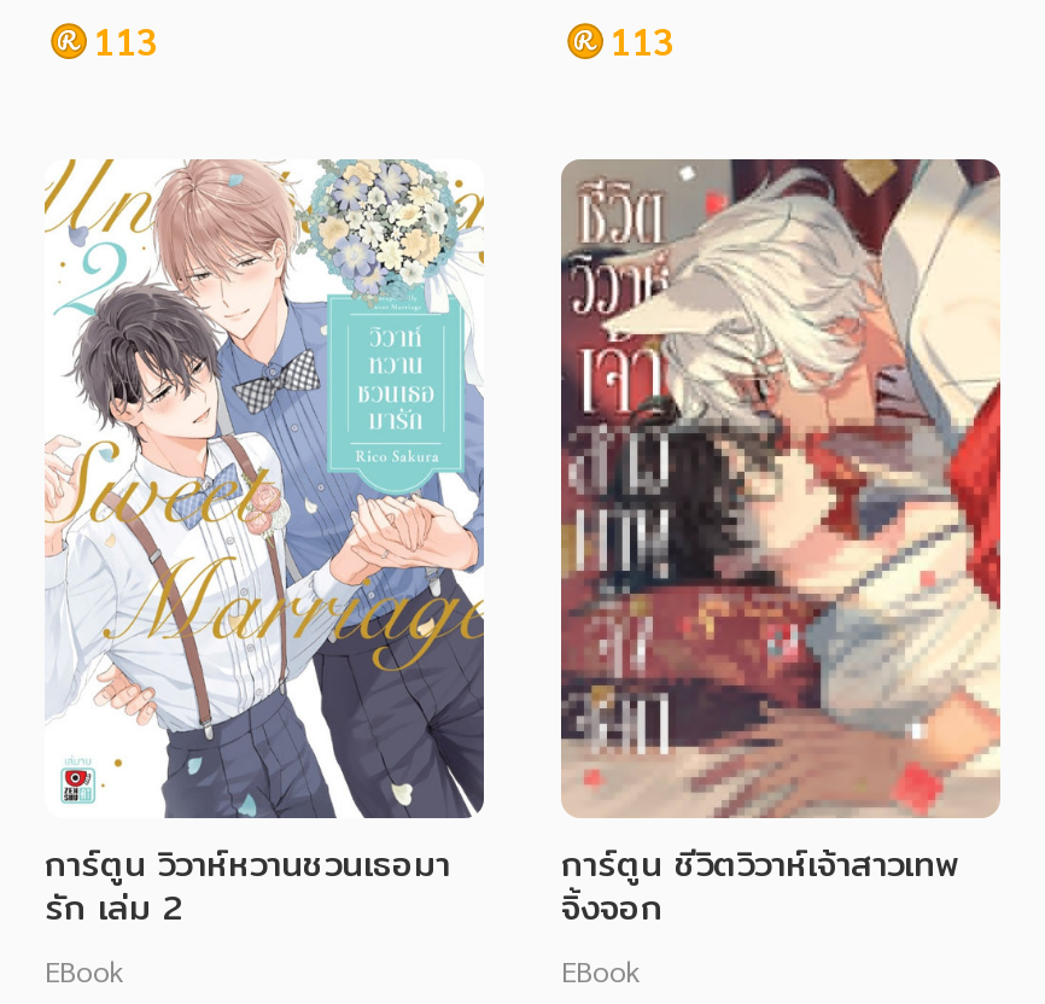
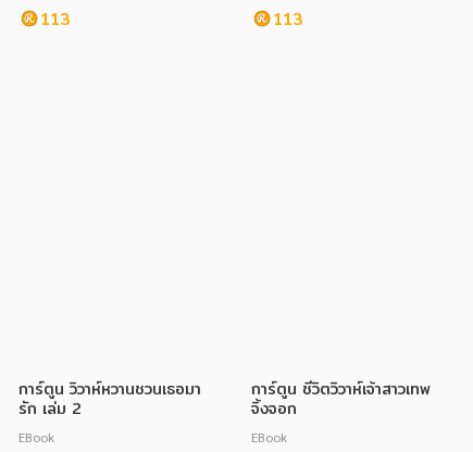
[42,157,486,821] [image] -> none
[559,157,1003,821] [image] -> none

